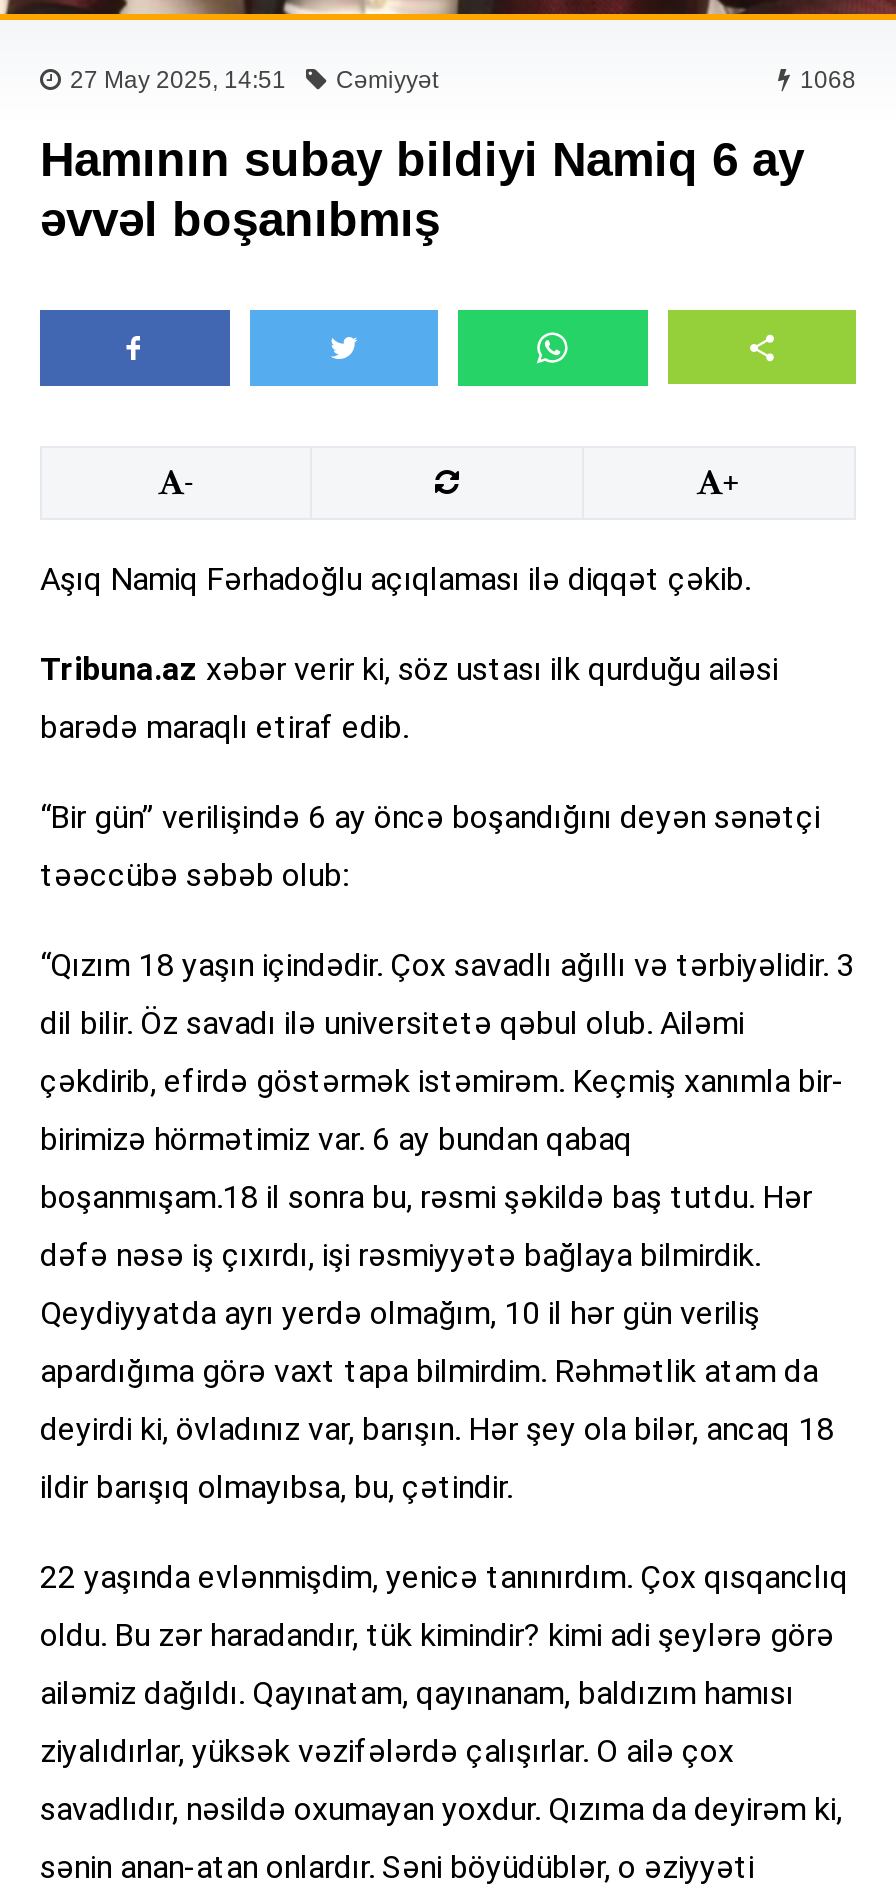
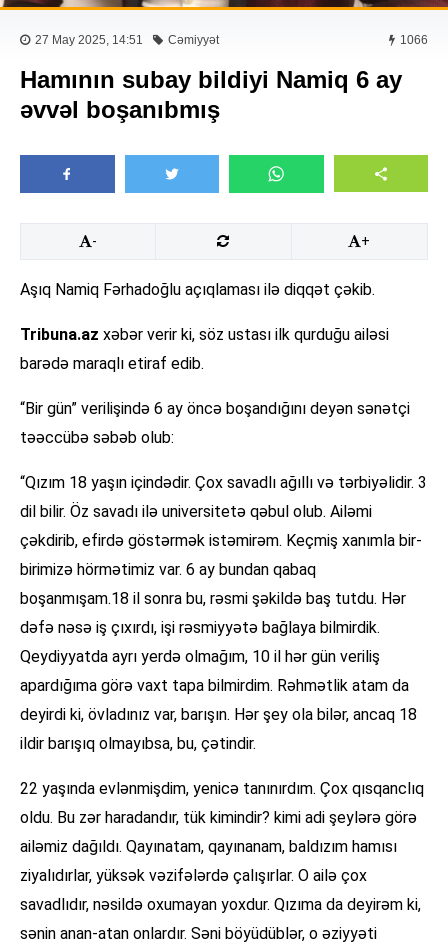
[800,66,856,94] 1068 -> [400,33,428,47] 1066

